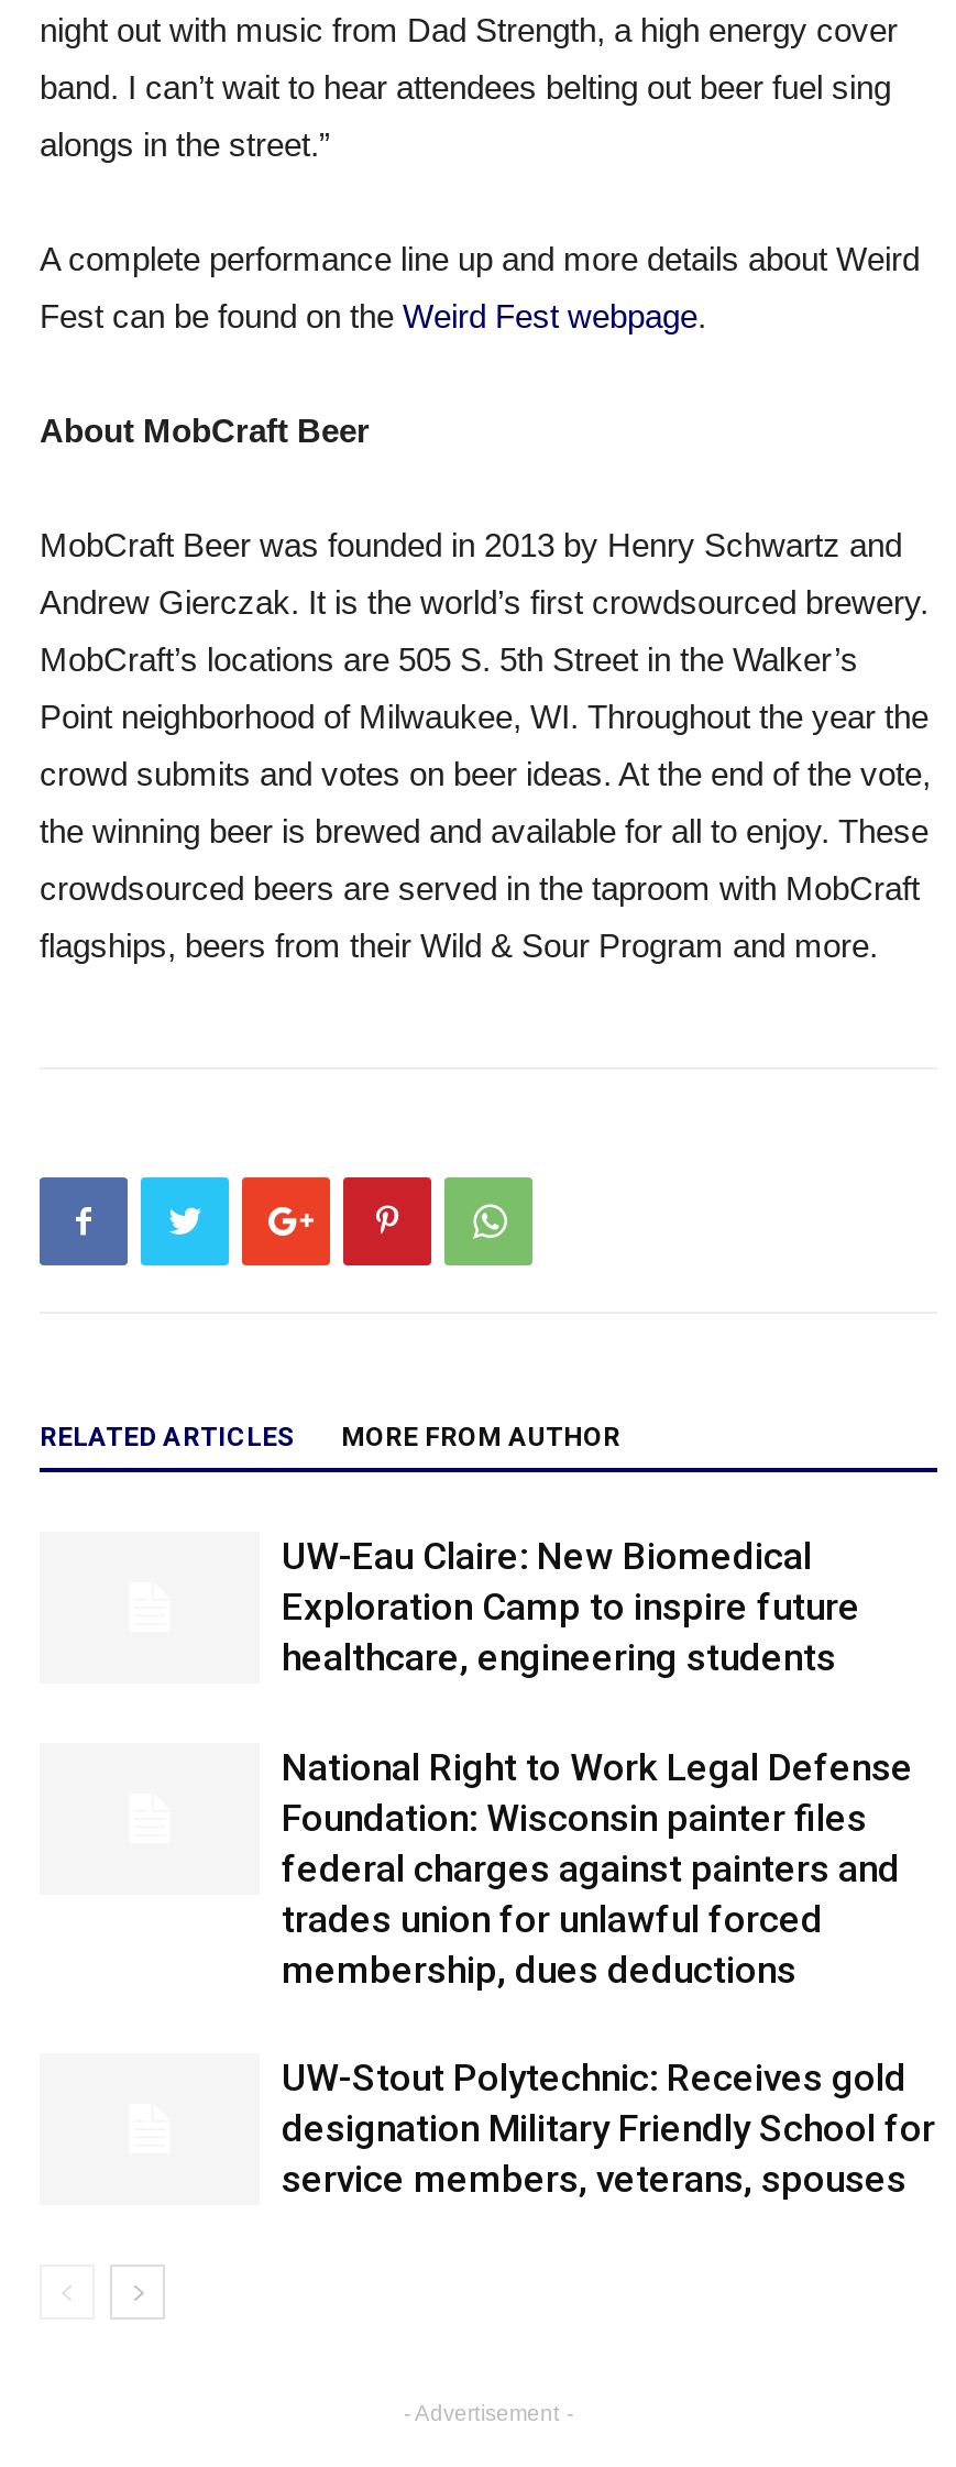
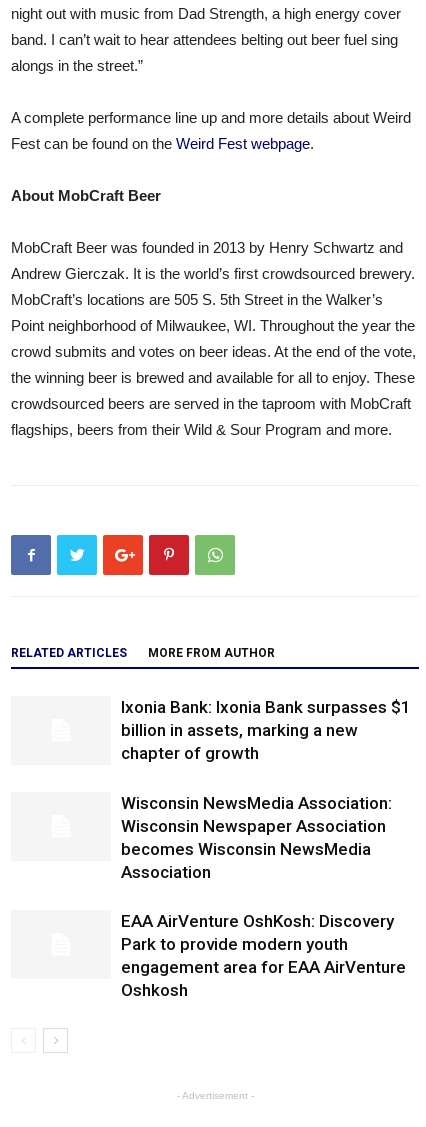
[282,1534,860,1679] UW-Eau Claire: New Biomedical | Exploration Camp to inspire future | healthcare, engineering students -> [121,697,411,763] Ixonia Bank: Ixonia Bank surpasses $1 | billion in assets, marking a new | chapter of growth
[282,1745,913,1992] National Right to Work Legal Defense | Foundation: Wisconsin painter files | federal charges against painters and | trades union for unlawful forced | membership, dues deductions -> [121,793,392,882] Wisconsin NewsMedia Association: | Wisconsin Newspaper Association | becomes Wisconsin NewsMedia | Association
[282,2055,935,2201] UW-Stout Polytechnic: Receives gold | designation Military Friendly School for | service members, veterans, spouses -> [121,911,406,1000] EAA AirVenture OshKosh: Discovery | Park to provide modern youth | engagement area for EAA AirVenture | Oshkosh

